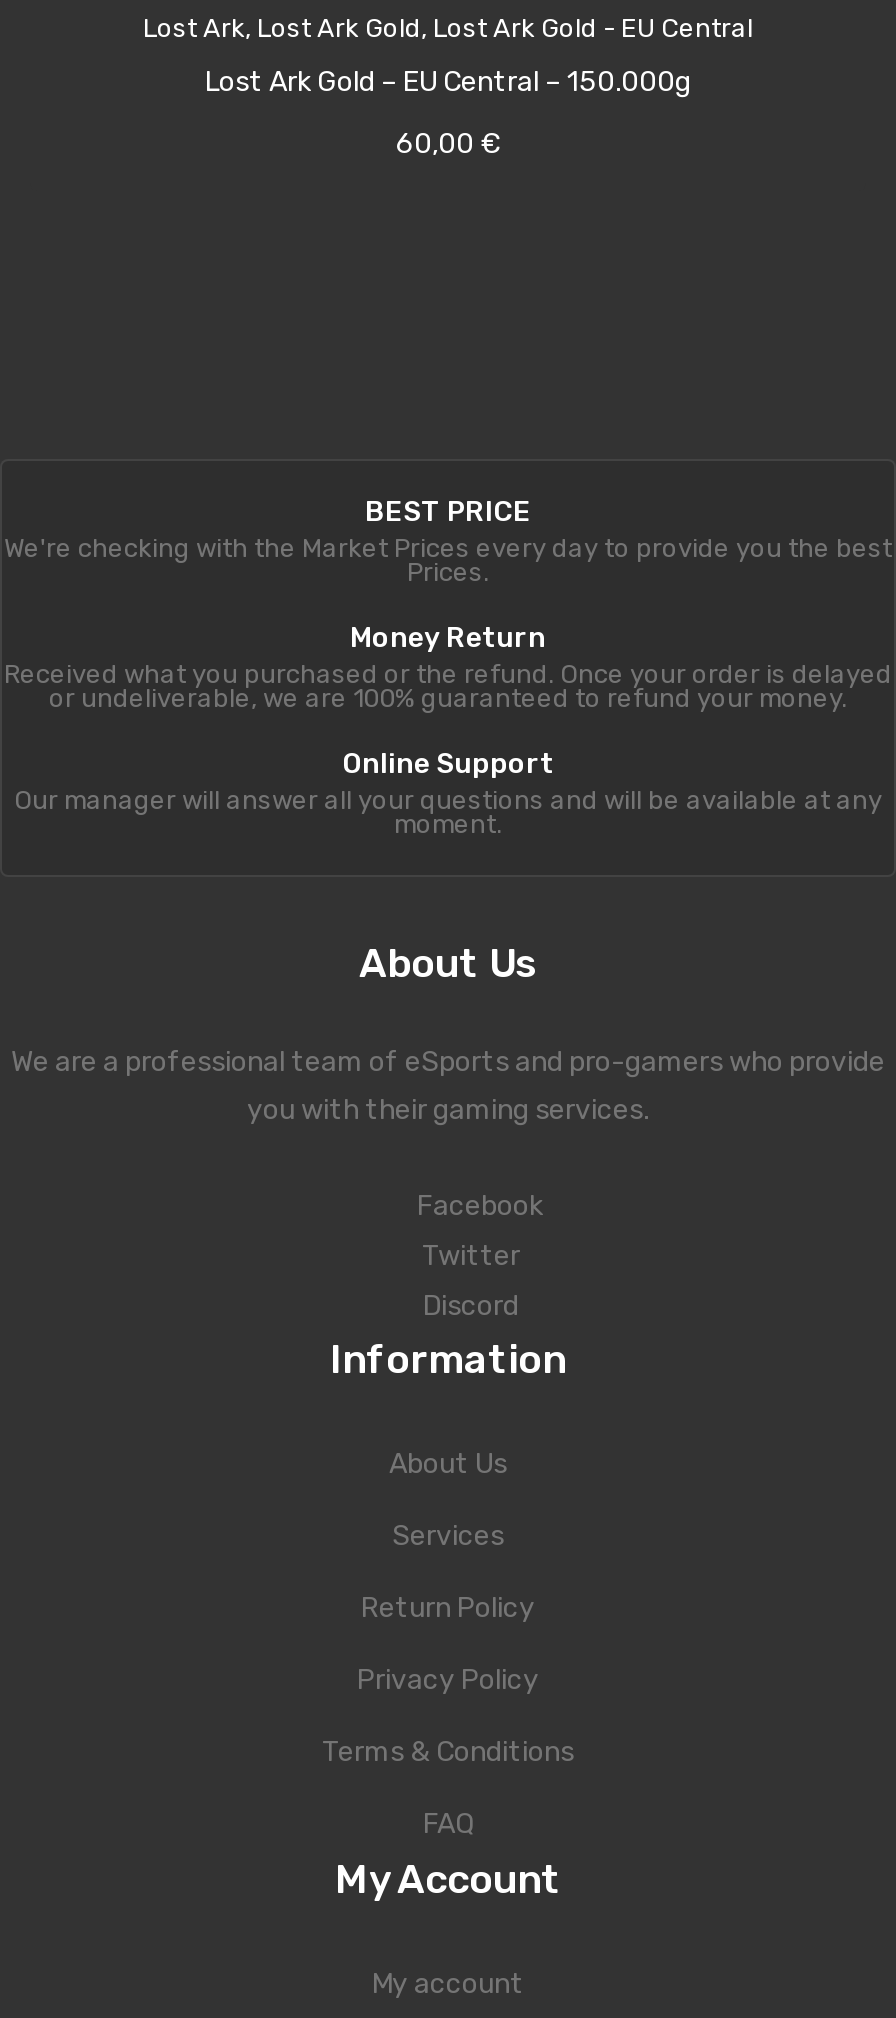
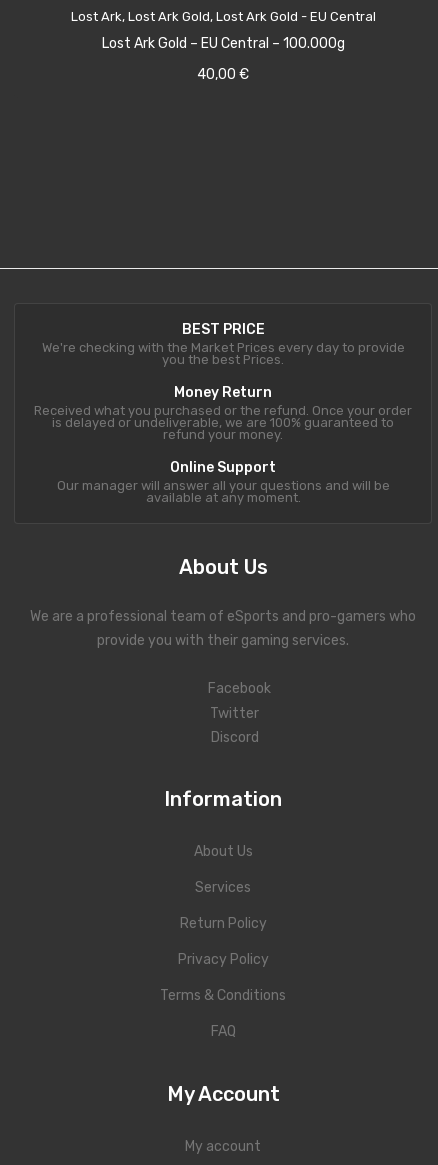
[205,66,691,100] Lost Ark Gold – EU Central – 150.000g -> [101,35,344,52] Lost Ark Gold – EU Central – 100.000g
[396,128,500,162] 60,00 € -> [197,66,249,83] 40,00 €

